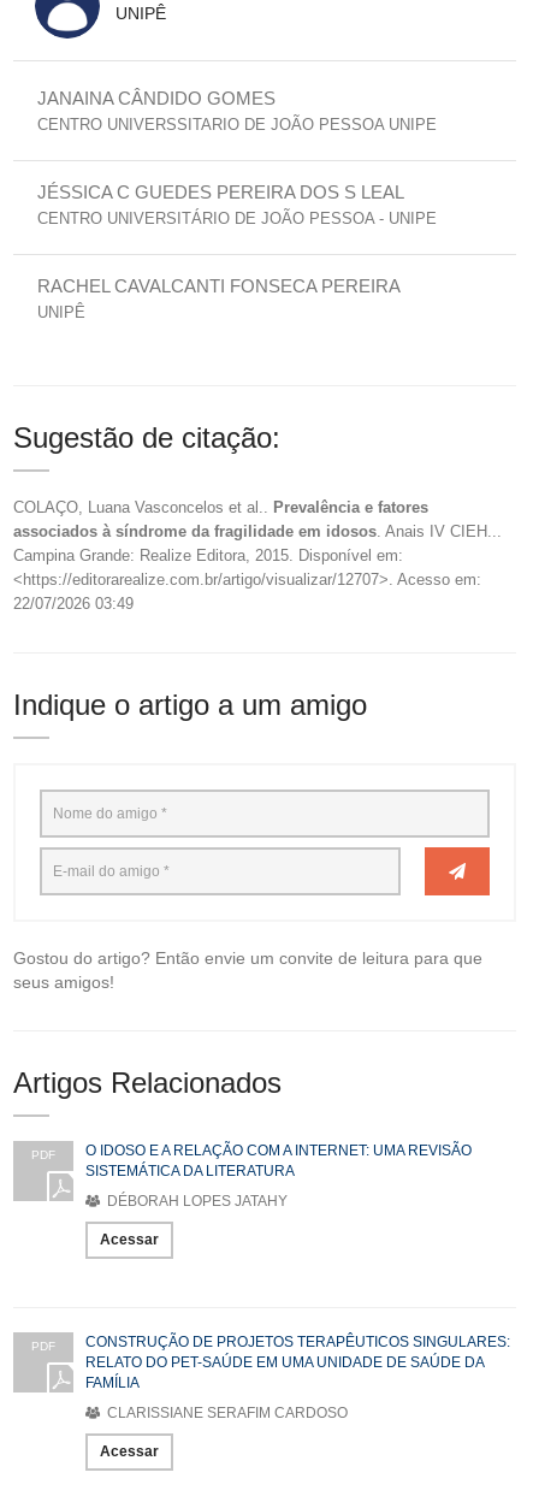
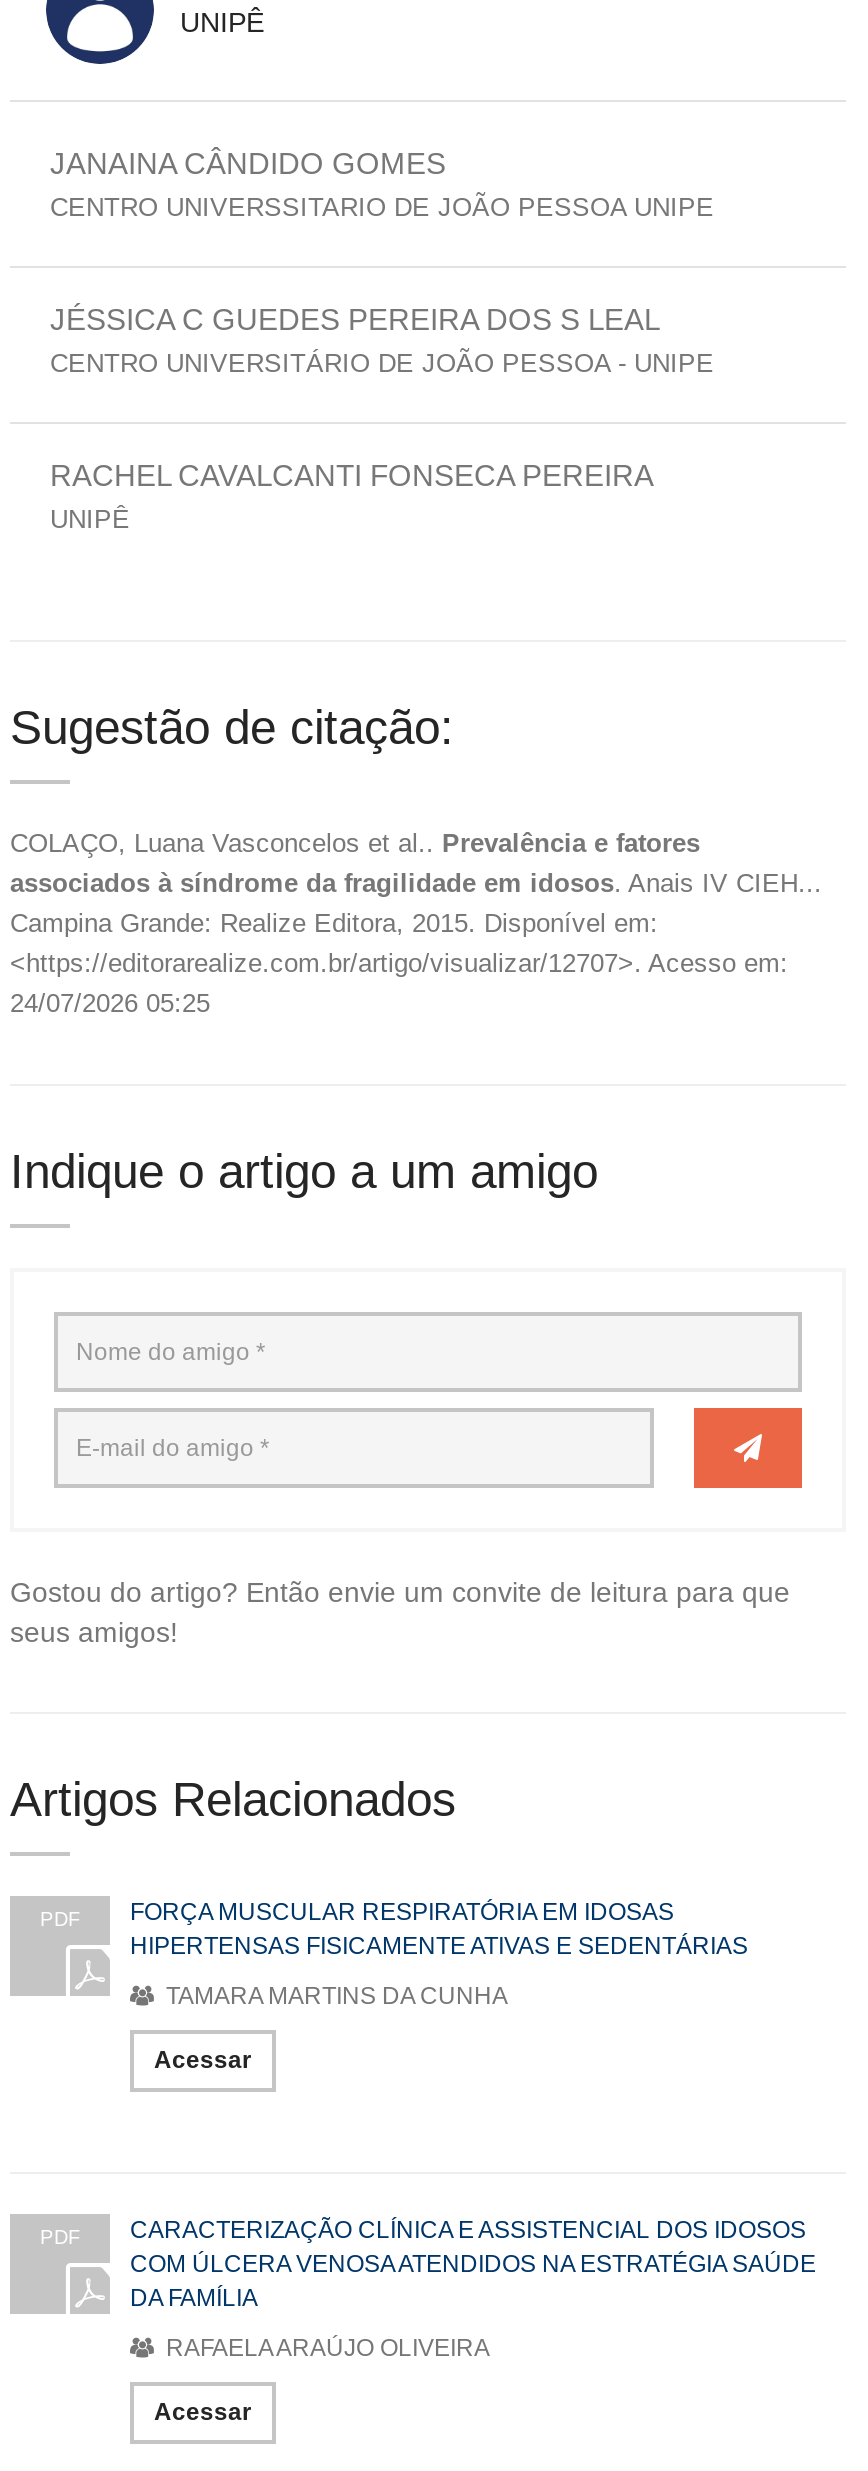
[13,594,134,612] 22/07/2026 03:49 -> [10,988,210,1018] 24/07/2026 05:25
[85,1142,472,1179] O IDOSO E A RELAÇÃO COM A INTERNET: UMA REVISÃO | SISTEMÁTICA DA LITERATURA -> [130,1898,748,1960] FORÇA MUSCULAR RESPIRATÓRIA EM IDOSAS | HIPERTENSAS FISICAMENTE ATIVAS E SEDENTÁRIAS
[103,1193,288,1209] DÉBORAH LOPES JATAHY -> [160,1982,508,2010] TAMARA MARTINS DA CUNHA
[85,1333,510,1391] CONSTRUÇÃO DE PROJETOS TERAPÊUTICOS SINGULARES: | RELATO DO PET-SAÚDE EM UMA UNIDADE DE SAÚDE DA | FAMÍLIA -> [130,2216,816,2312] CARACTERIZAÇÃO CLÍNICA E ASSISTENCIAL DOS IDOSOS | COM ÚLCERA VENOSA ATENDIDOS NA ESTRATÉGIA SAÚDE | DA FAMÍLIA
[103,1404,348,1421] CLARISSIANE SERAFIM CARDOSO -> [160,2334,490,2362] RAFAELA ARAÚJO OLIVEIRA

